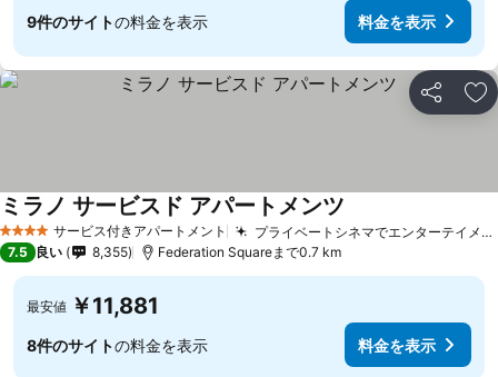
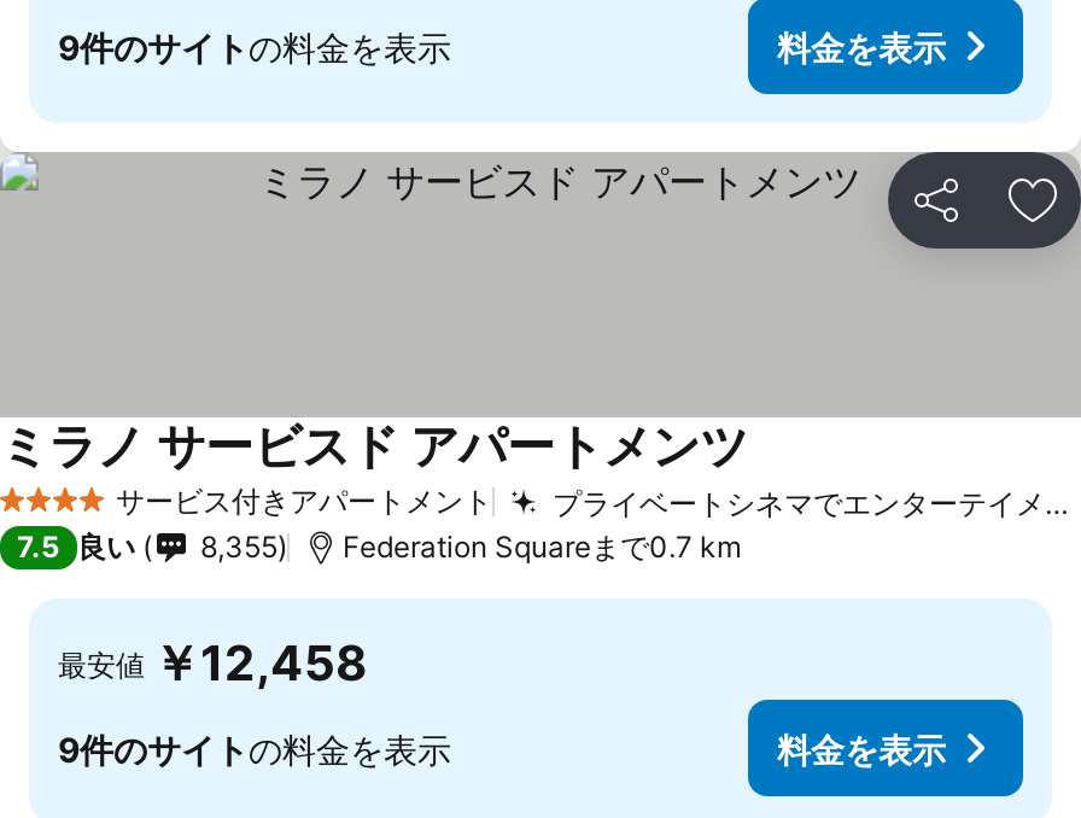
[27,292,159,319] 最安値 ￥11,881 -> [58,635,367,693] 最安値 ￥12,458
[27,335,208,354] 8件のサイトの料金を表示 -> [58,728,451,769] 9件のサイトの料金を表示

